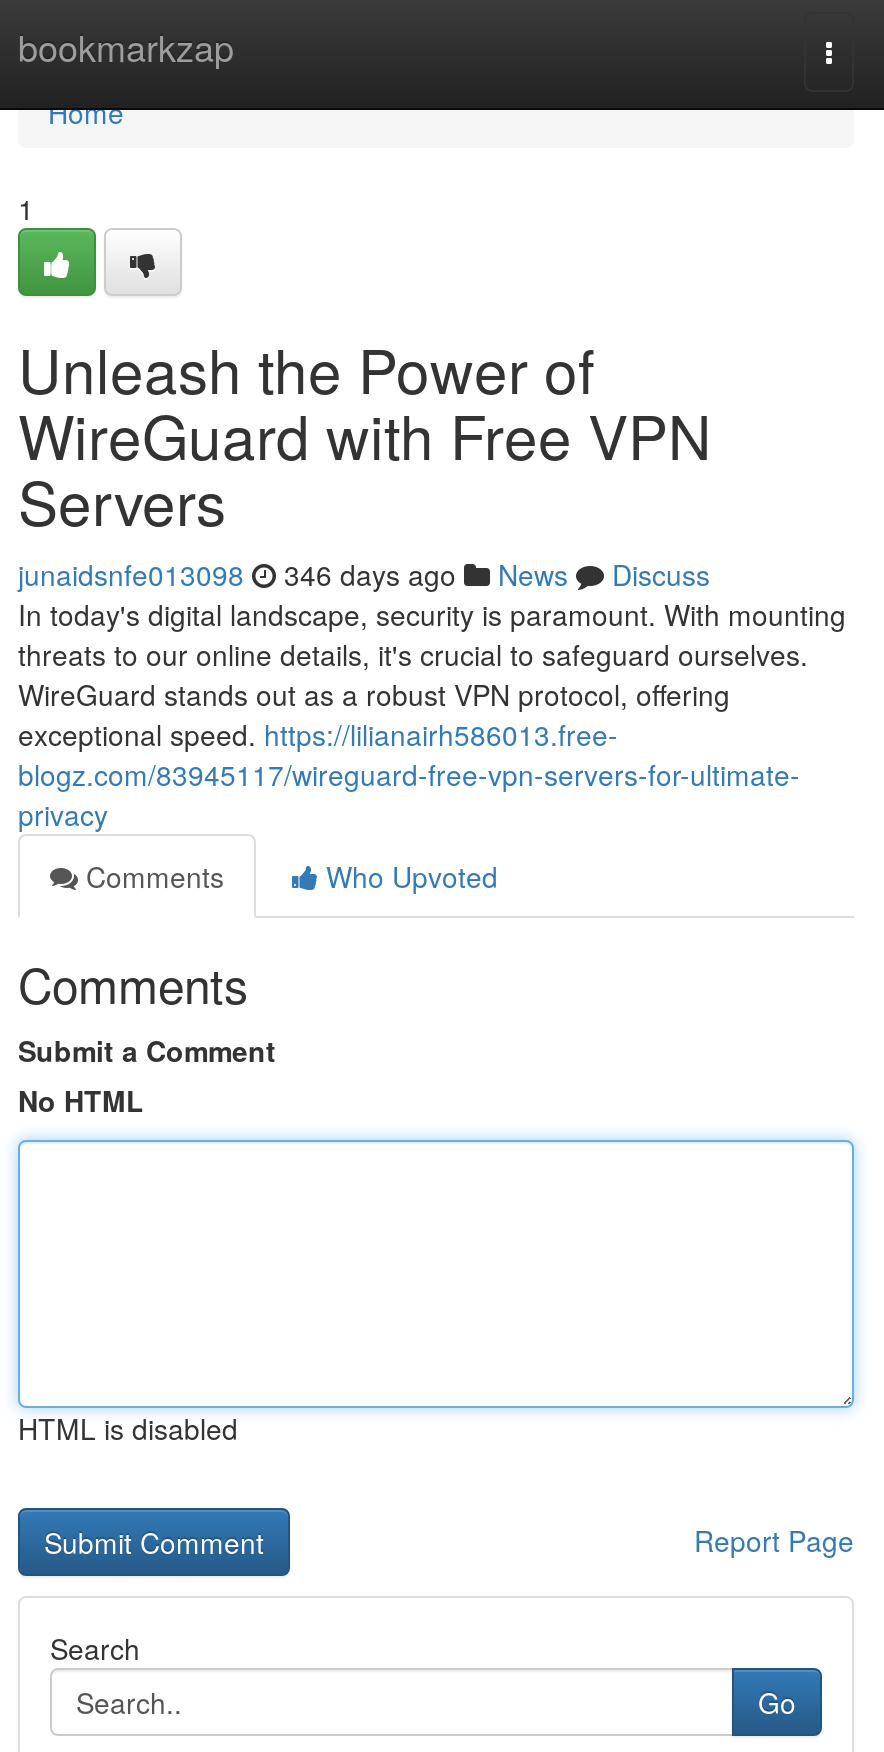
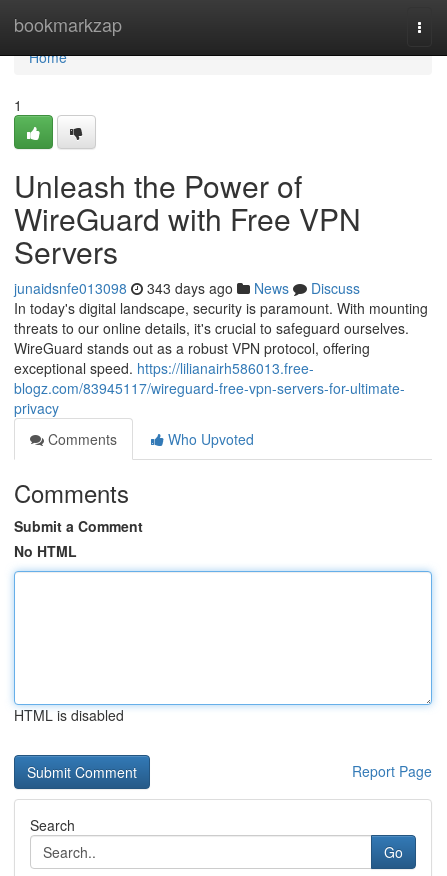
[18,554,710,594] junaidsnfe013098 346 days ago News Discuss -> [14,278,360,298] junaidsnfe013098 343 days ago News Discuss

